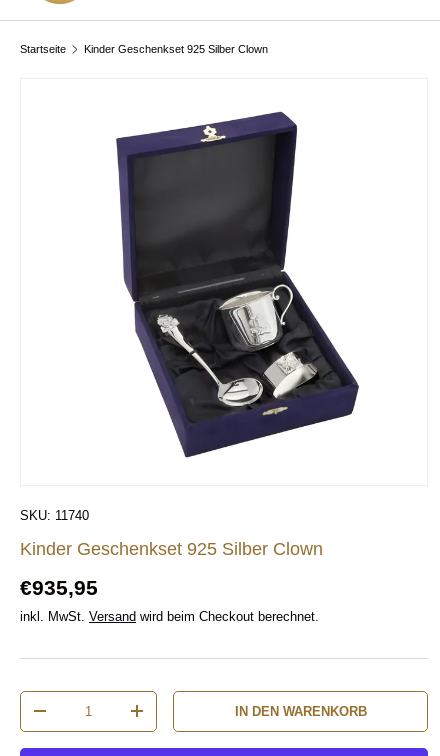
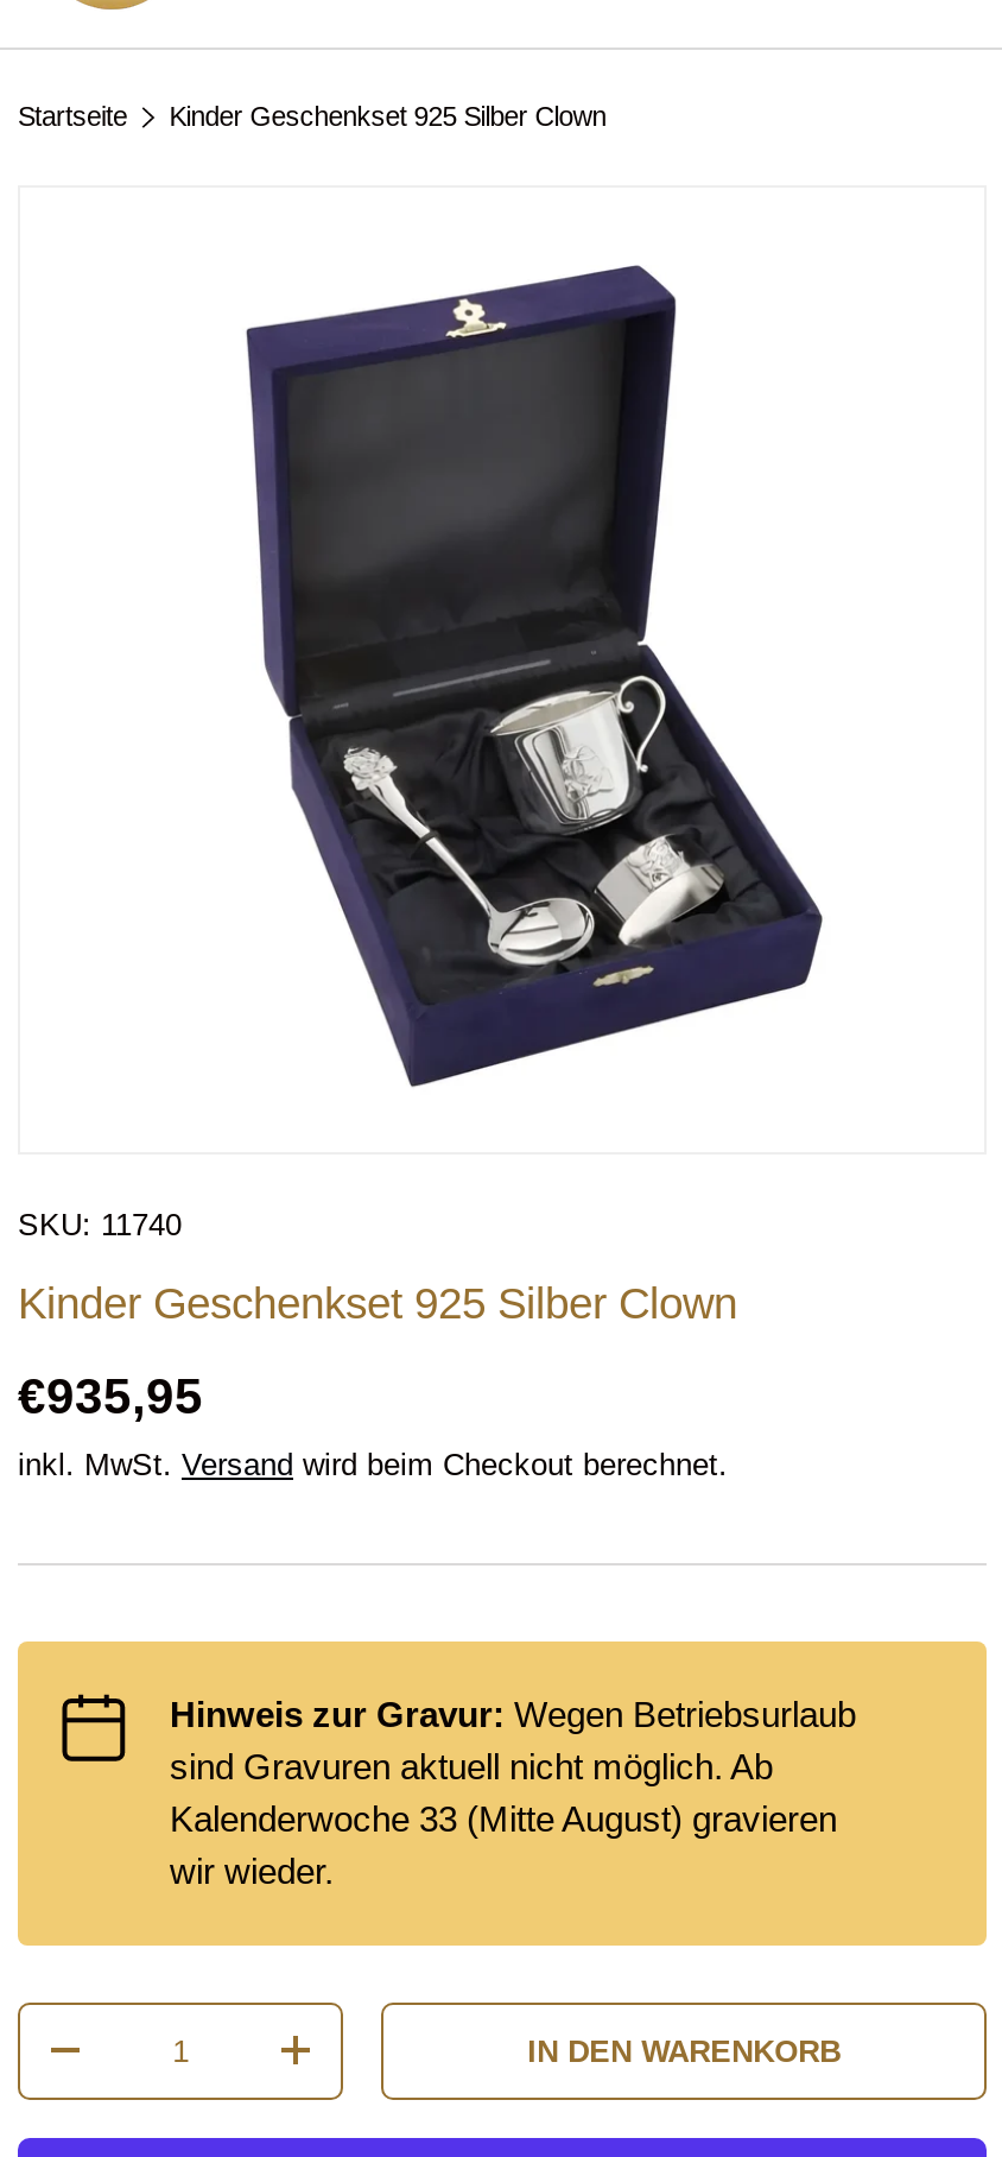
none -> [15,1639,989,1948] [image] | Hinweis zur Gravur: Wegen Betriebsurlaub | sind Gravuren aktuell nicht möglich. Ab | Kalenderwoche 33 (Mitte August) gravieren | wir wieder.

